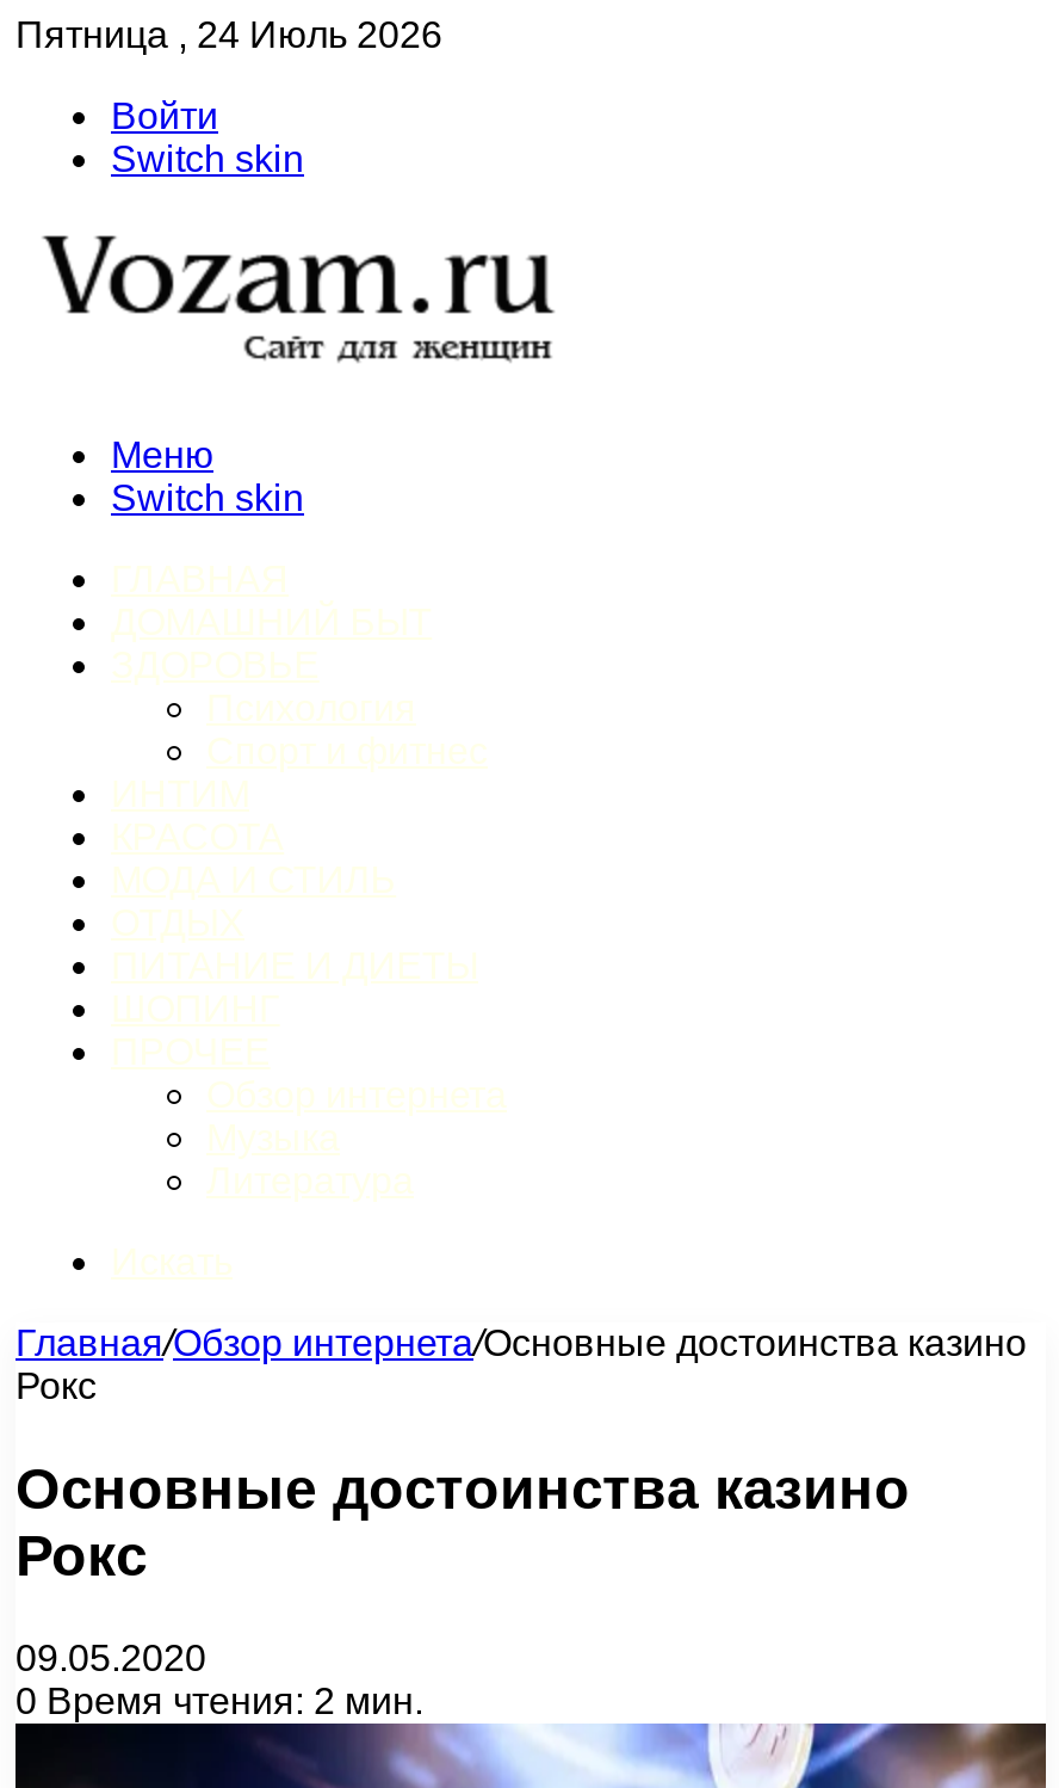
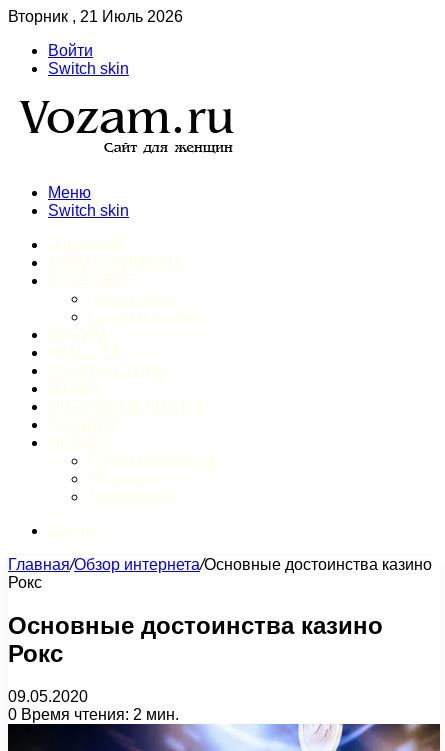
[16,14,442,55] Пятница , 24 Июль 2026 -> [8,8,183,25] Вторник , 21 Июль 2026

